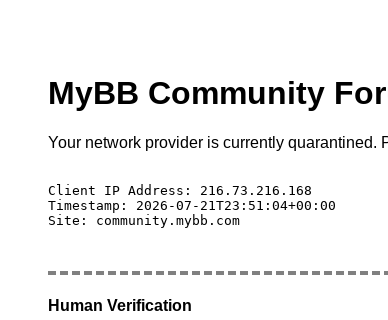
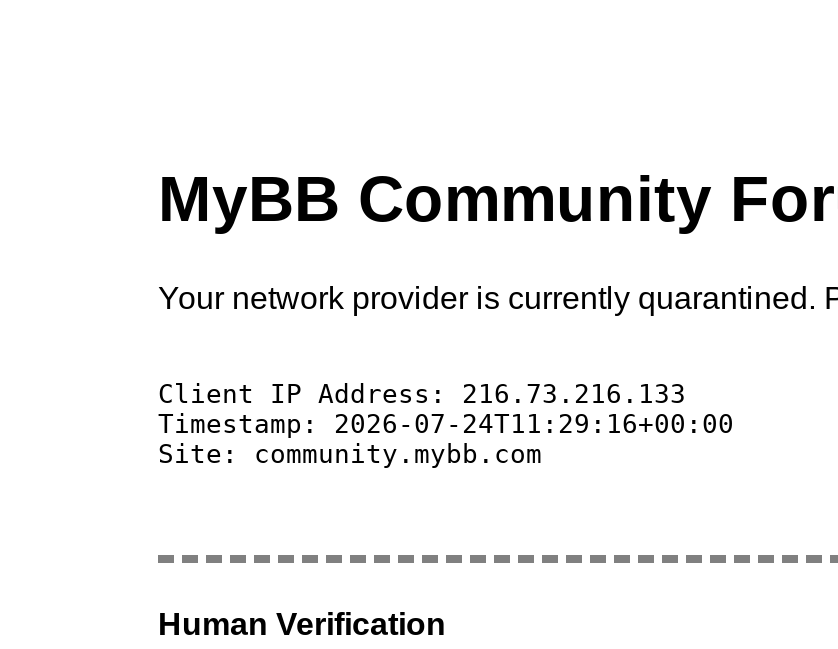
[48,183,320,198] Client IP Address: 216.73.216.168 -> [158,379,702,409] Client IP Address: 216.73.216.133
[48,198,336,213] Timestamp: 2026-07-21T23:51:04+00:00 -> [158,409,734,439] Timestamp: 2026-07-24T11:29:16+00:00

